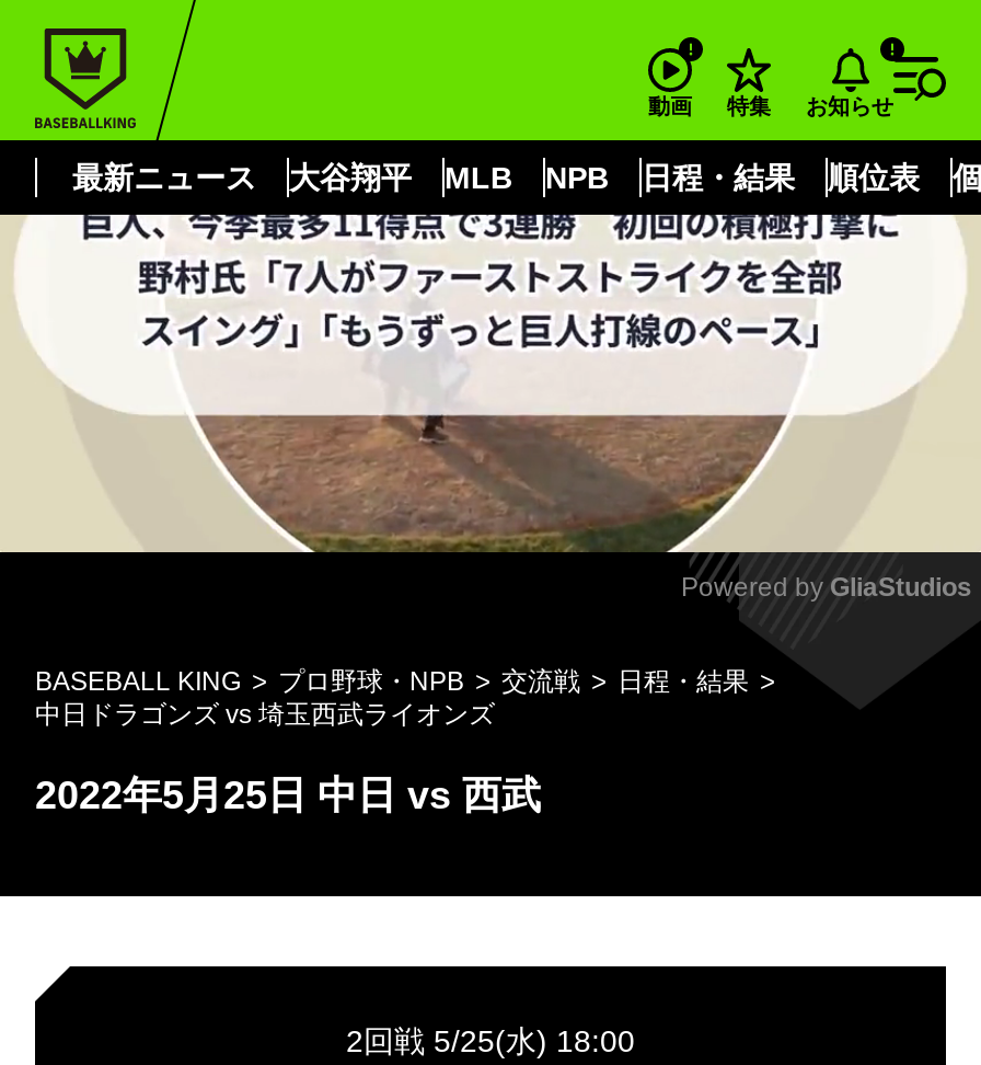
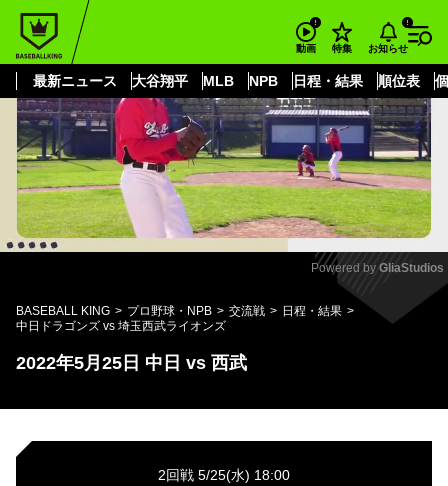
[15,213,974,552] [image] -> [6,97,445,253] [image]

